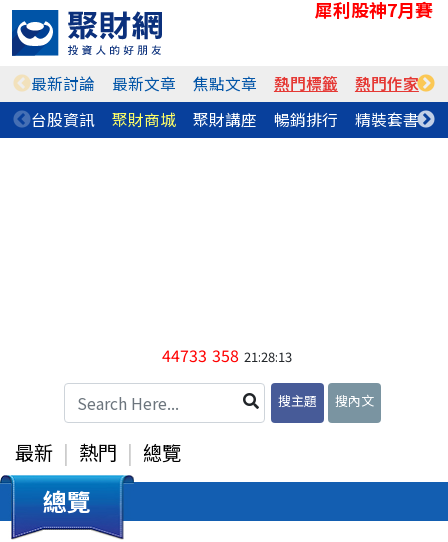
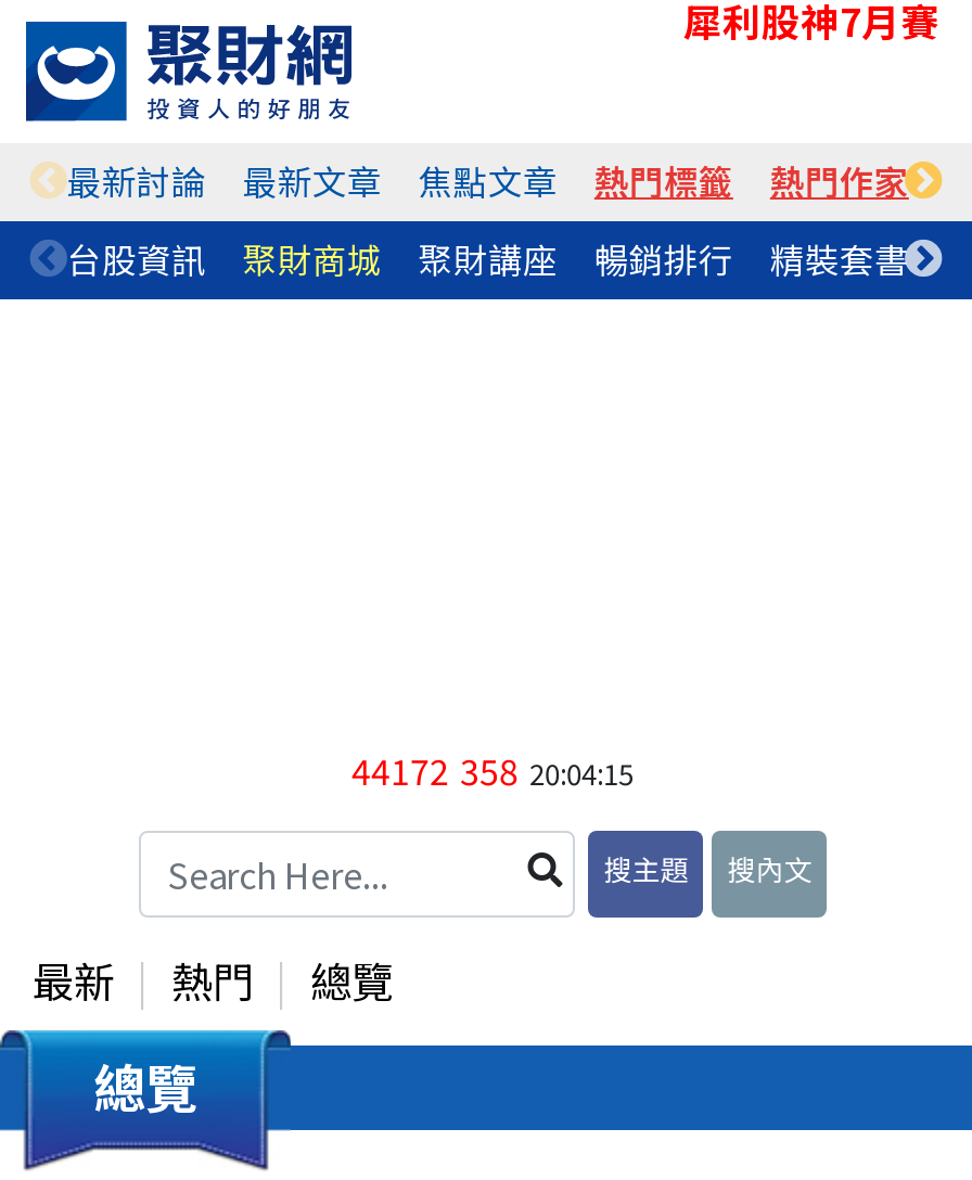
[162,343,292,367] 44733 358 21:28:13 -> [351,745,634,797] 44172 358 20:04:15

